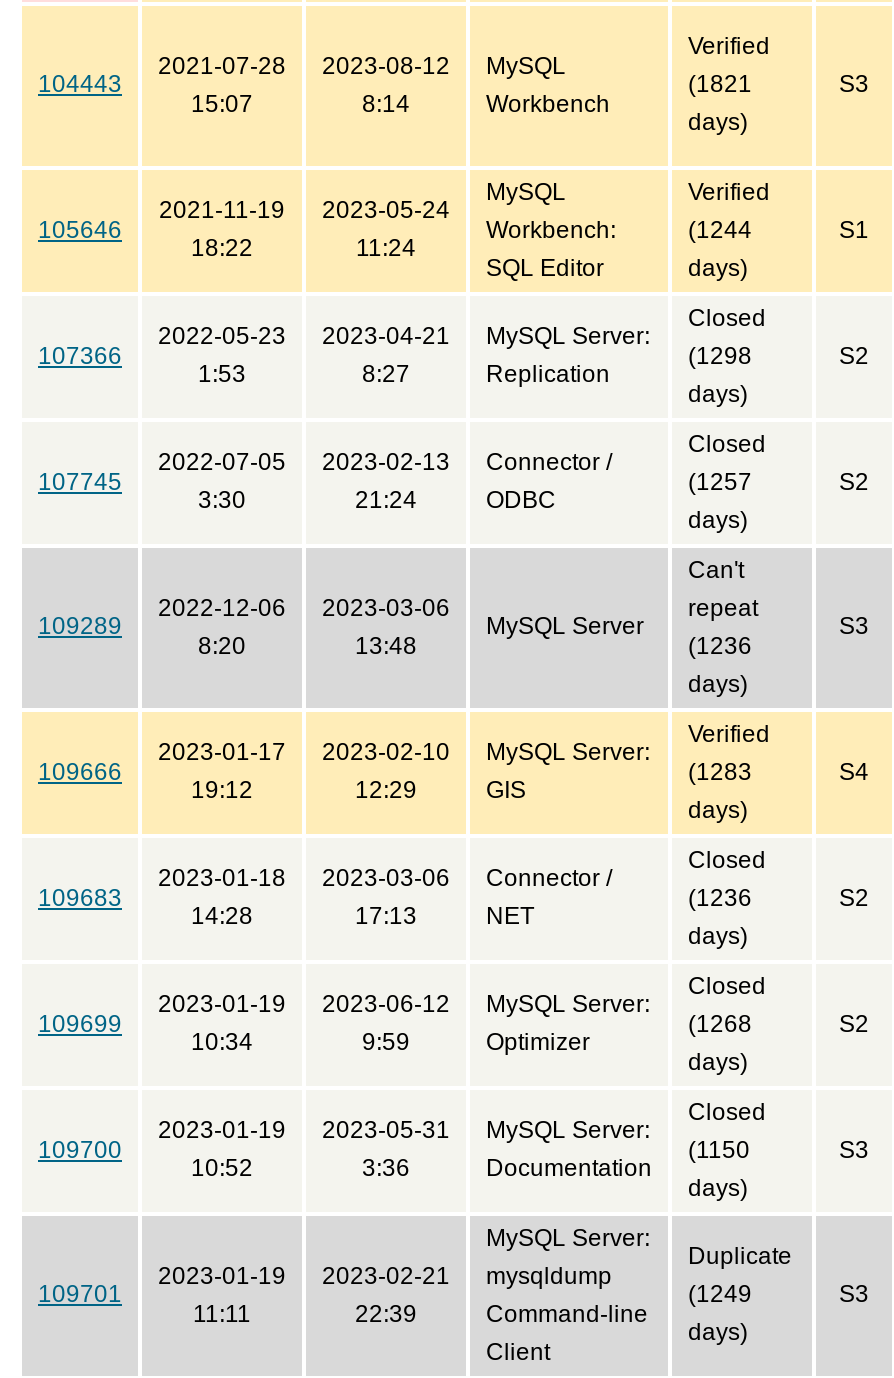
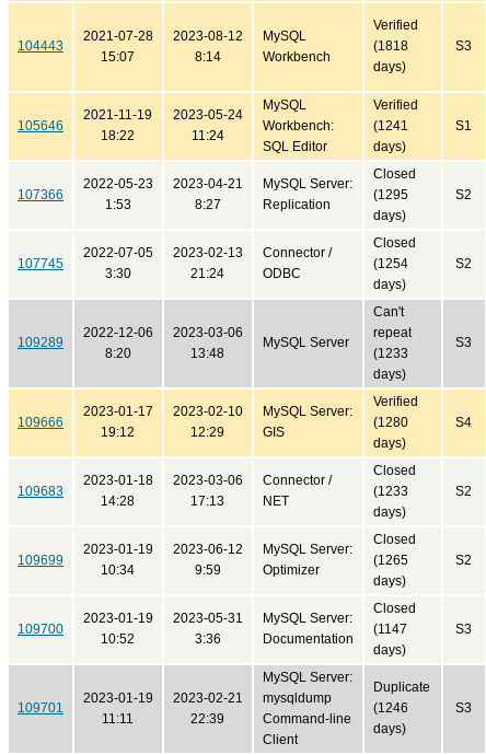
[688,70,752,98] (1821 -> [373,38,408,54] (1818
[688,216,752,244] (1244 -> [373,118,408,133] (1241
[688,342,752,370] (1298 -> [373,187,408,202] (1295
[688,468,752,496] (1257 -> [373,256,408,271] (1254
[688,632,752,660] (1236 -> [373,346,408,361] (1233
[688,758,752,786] (1283 -> [373,415,408,430] (1280
[688,884,752,912] (1236 -> [373,484,408,499] (1233
[688,1010,752,1038] (1268 -> [373,553,408,568] (1265
[688,1136,750,1164] (1150 -> [373,622,407,637] (1147
[688,1280,752,1308] (1249 -> [373,700,408,716] (1246

